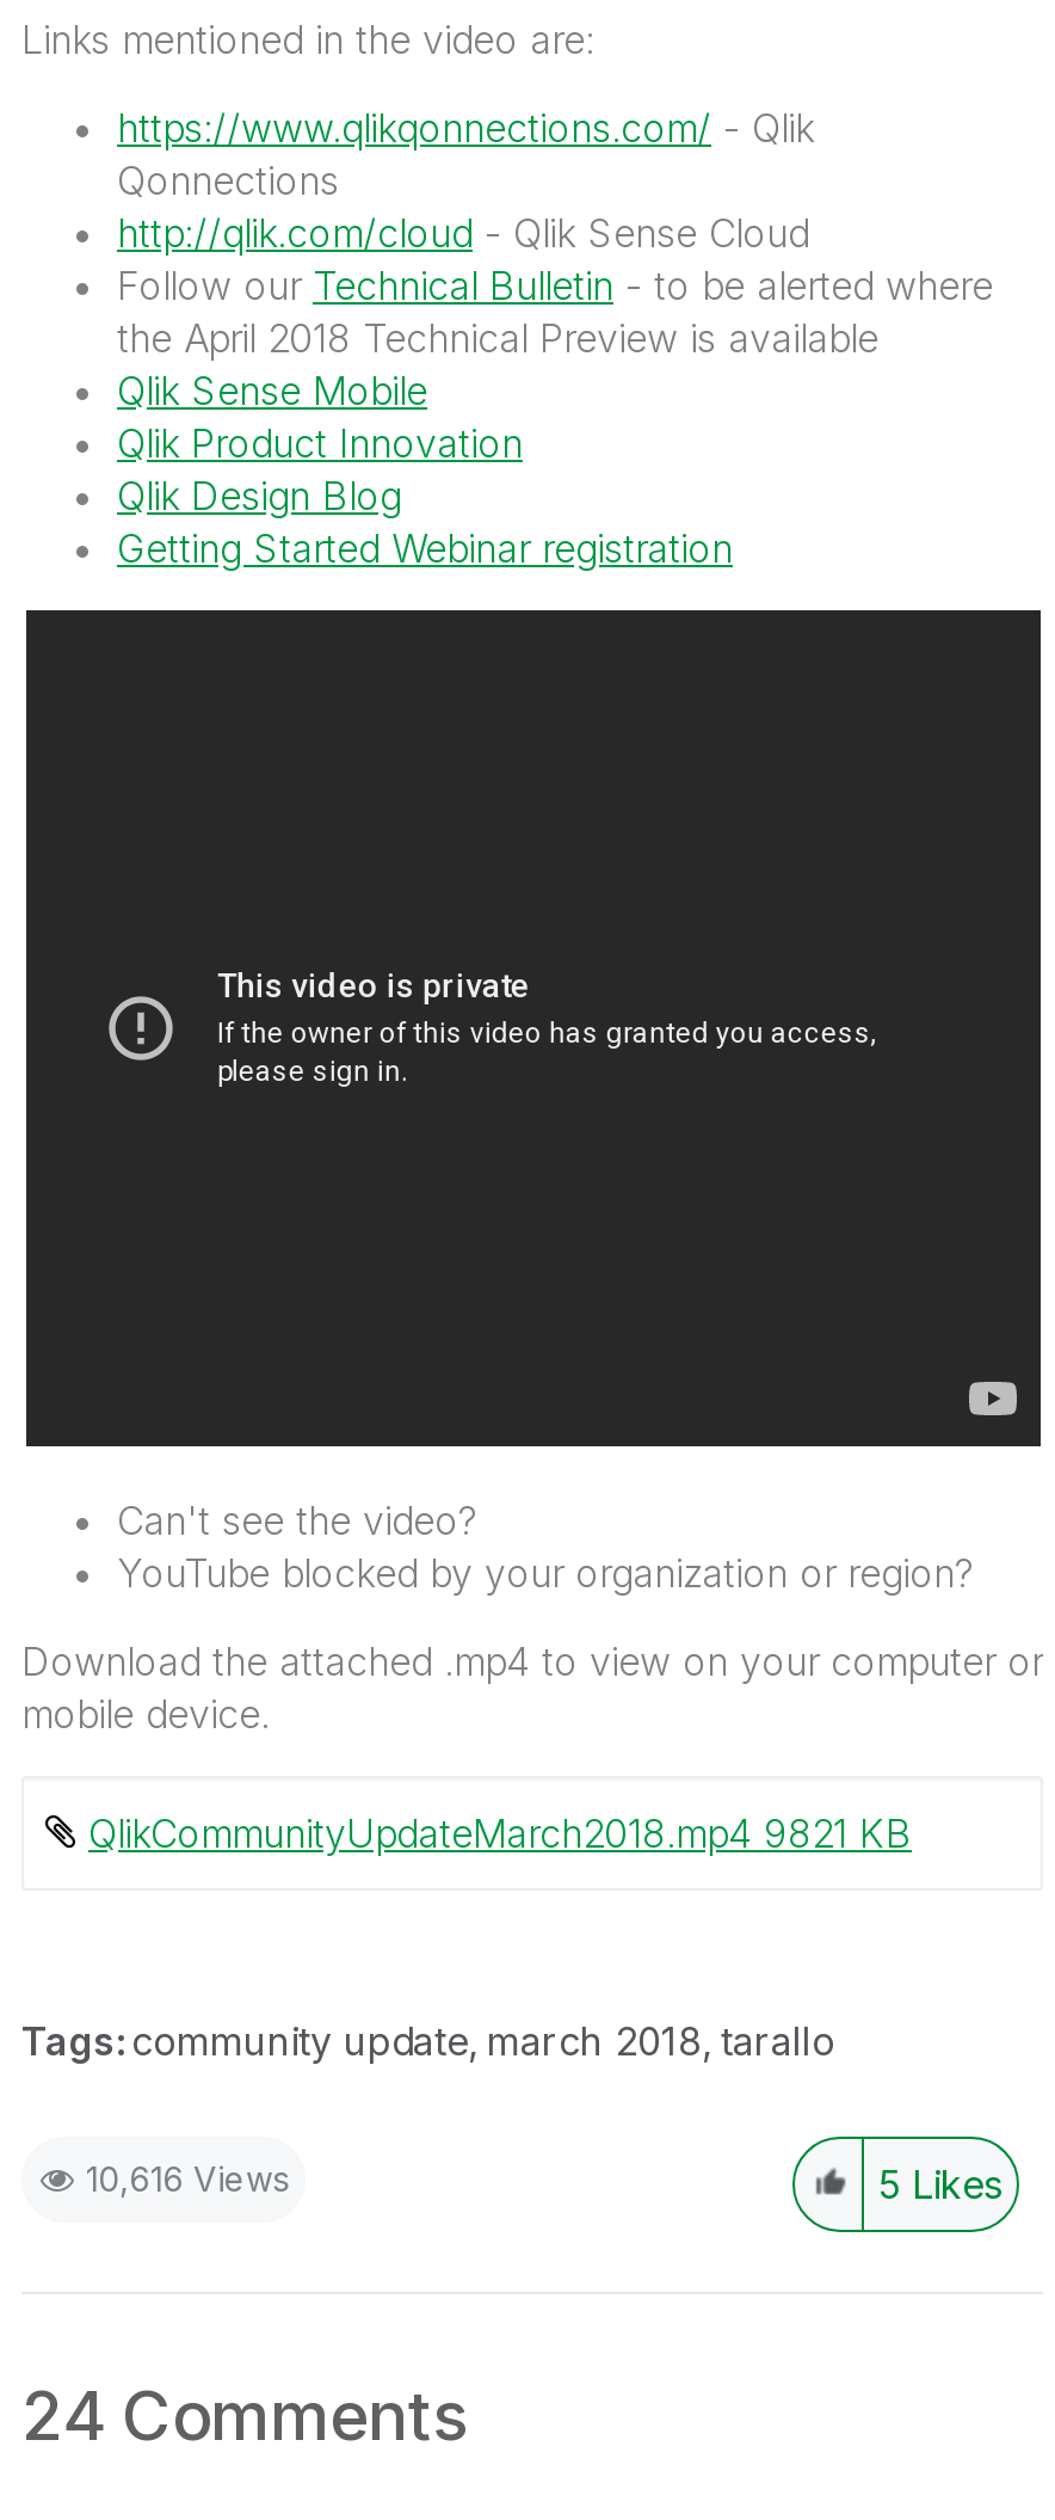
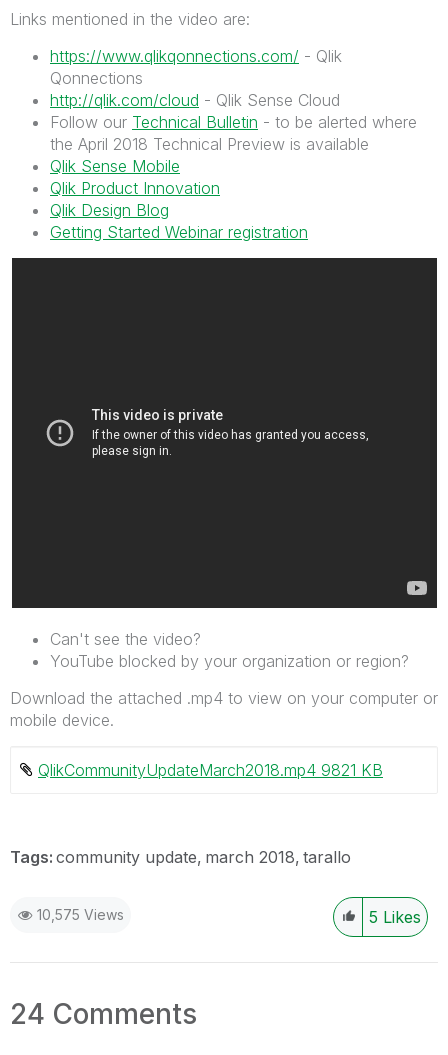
[86,2157,289,2198] 10,616 Views -> [37,906,124,923] 10,575 Views

